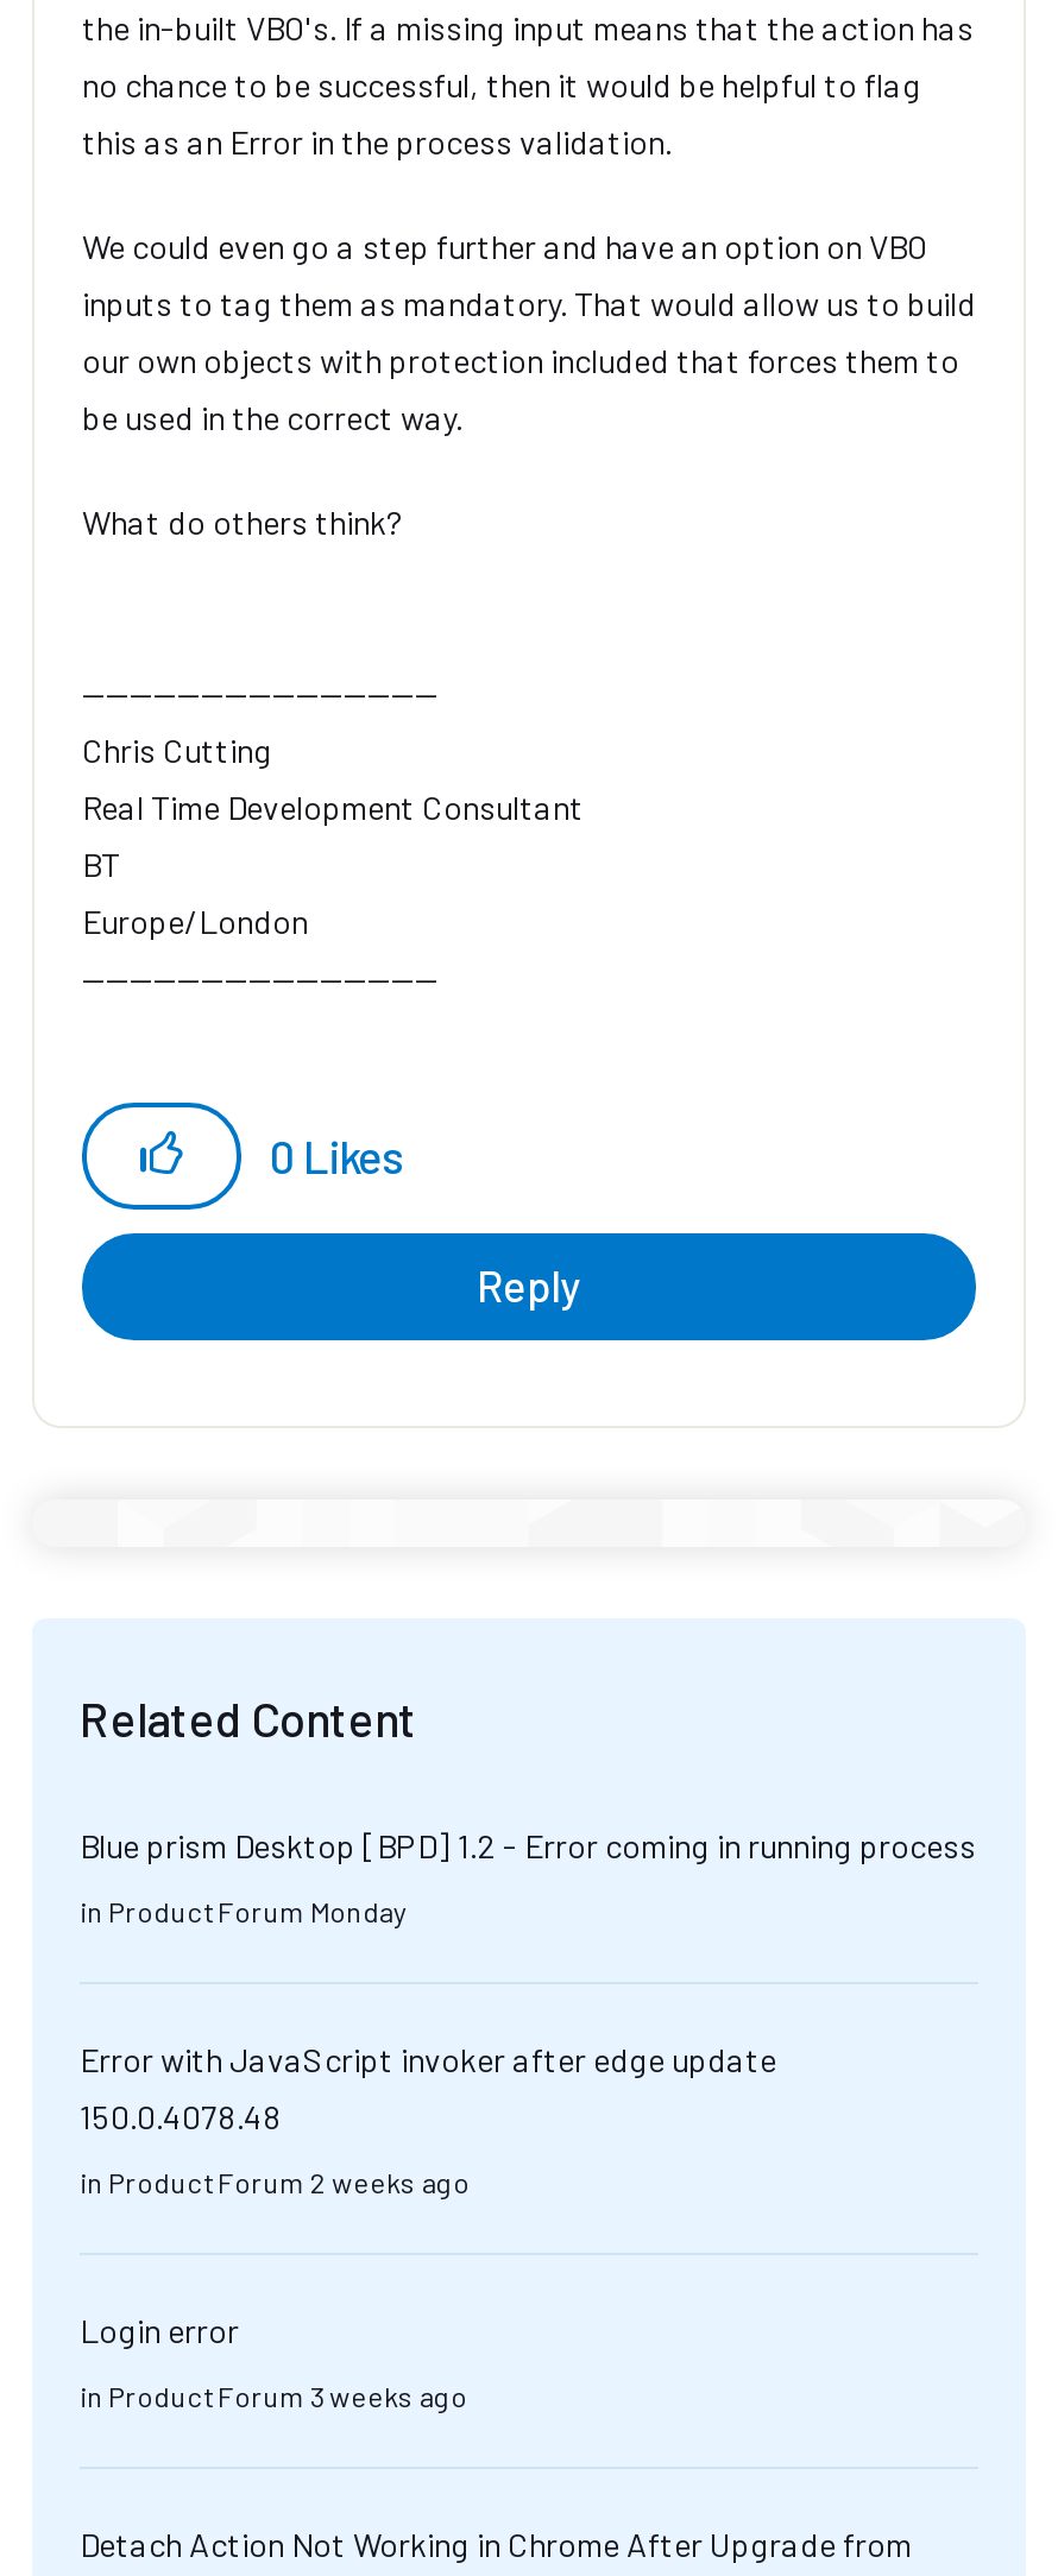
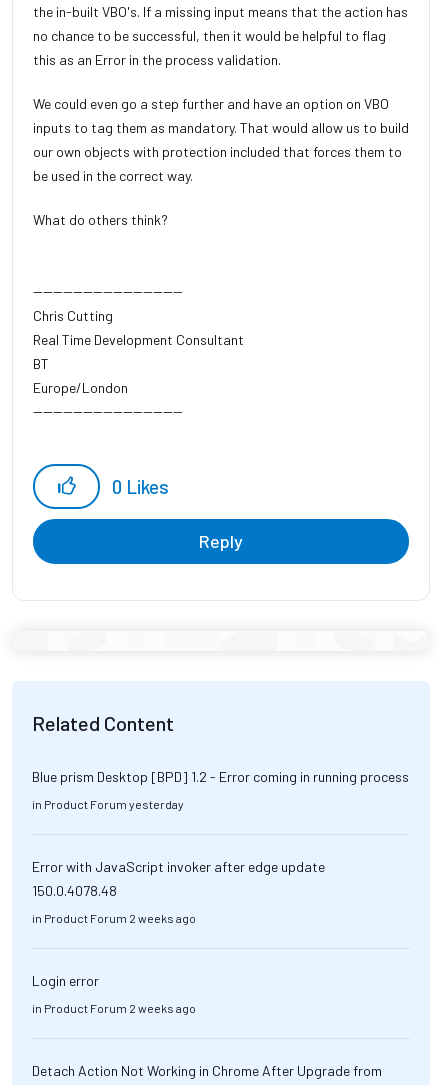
[80,1895,408,1928] in Product Forum Monday -> [32,797,184,811] in Product Forum yesterday
[80,2380,467,2413] in Product Forum 3 weeks ago -> [32,1001,196,1015] in Product Forum 2 weeks ago

